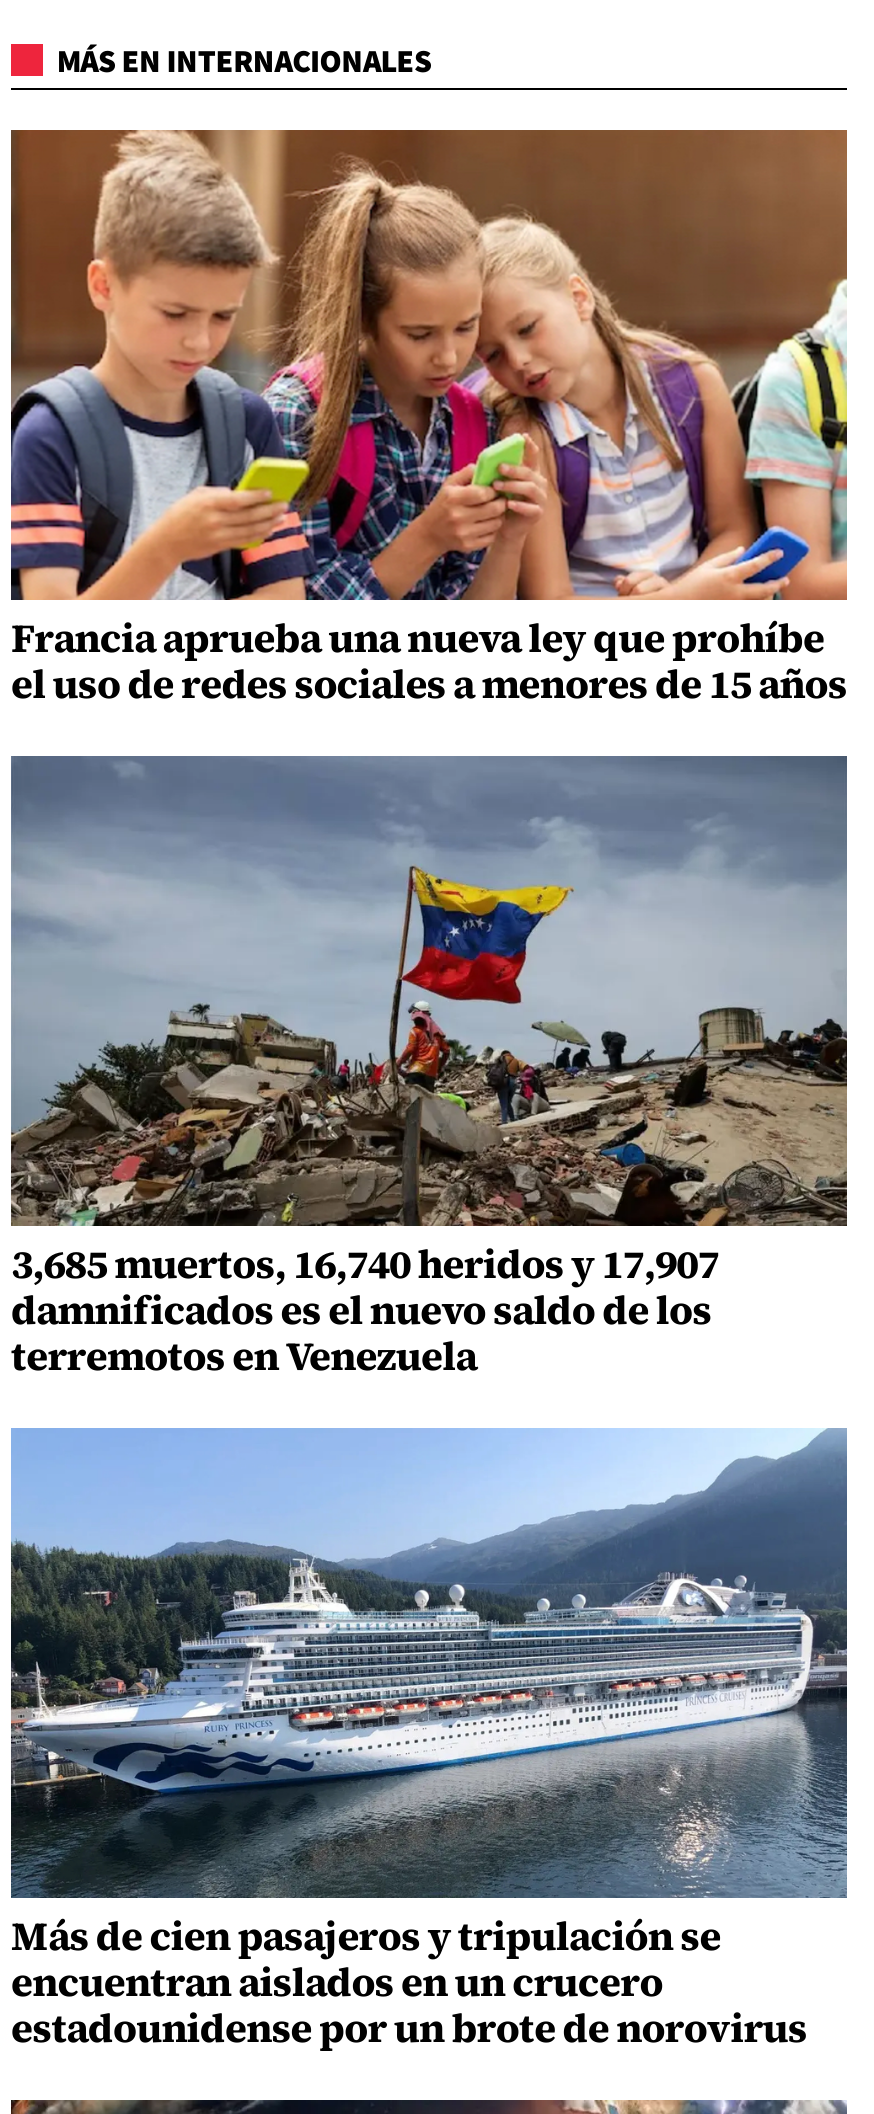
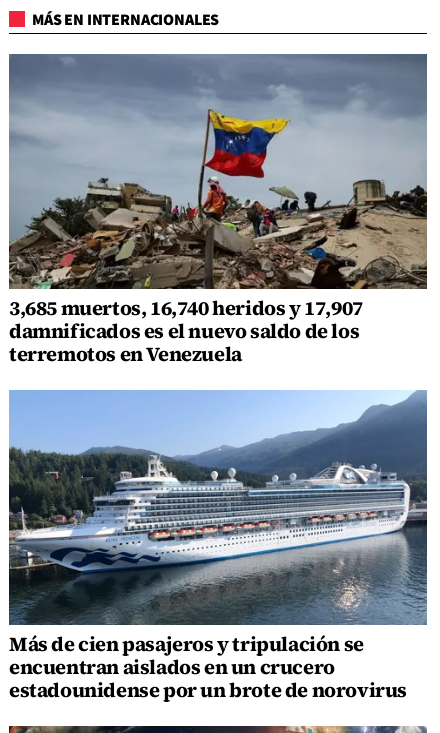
[9,128,849,713] [image] | Francia aprueba una nueva ley que prohíbe | el uso de redes sociales a menores de 15 años -> none

